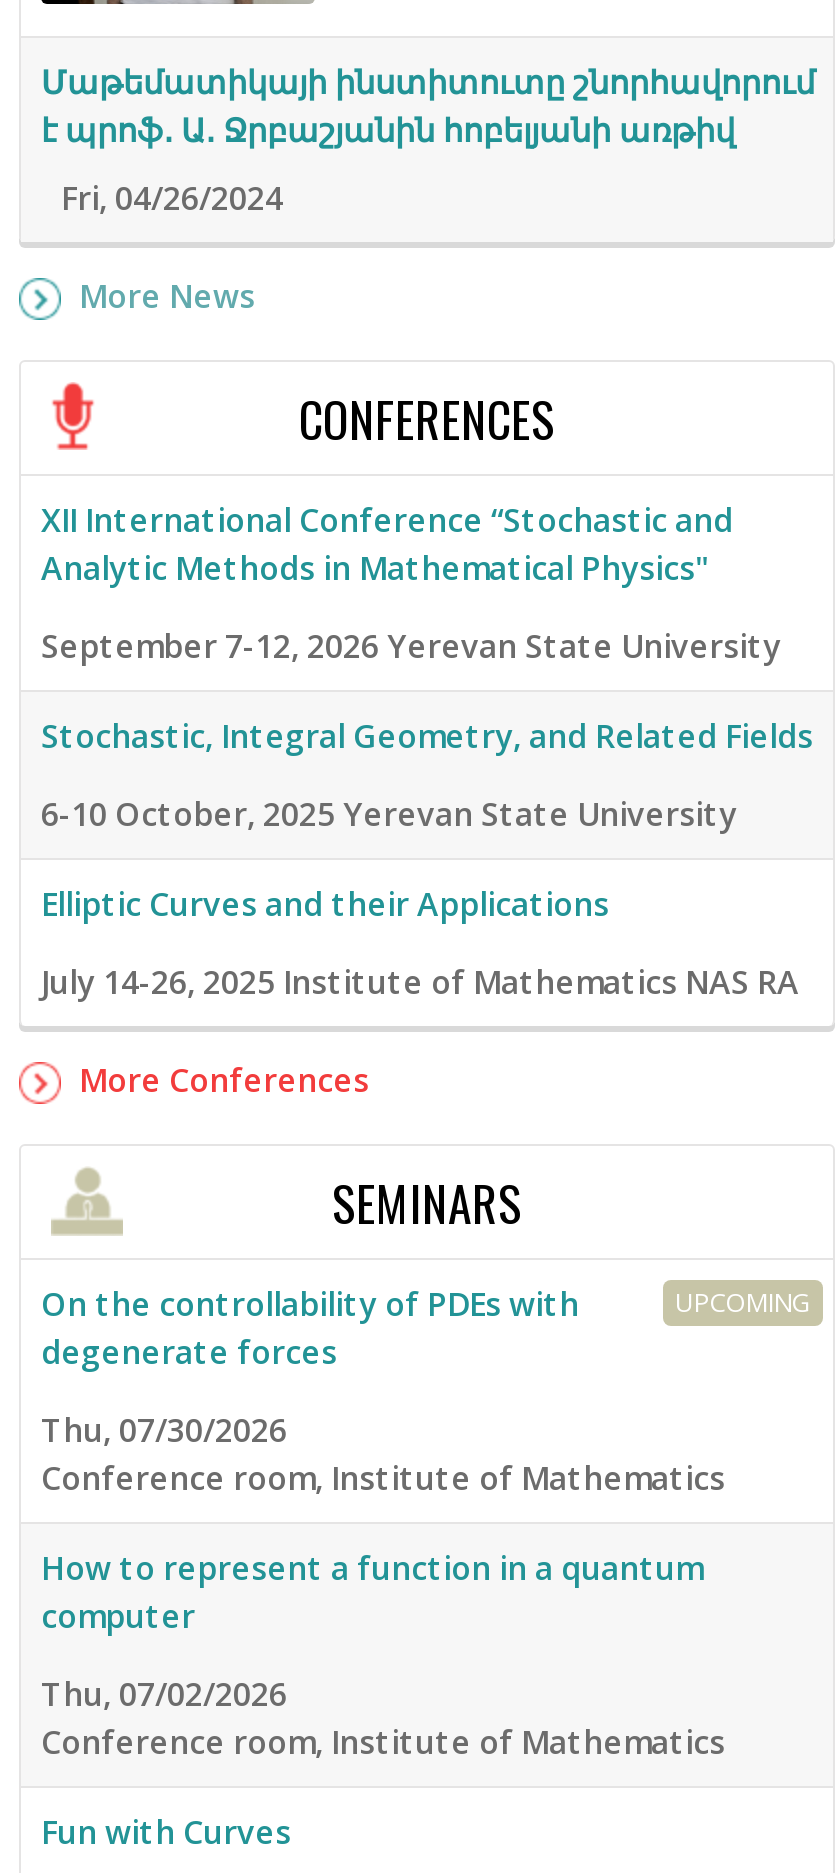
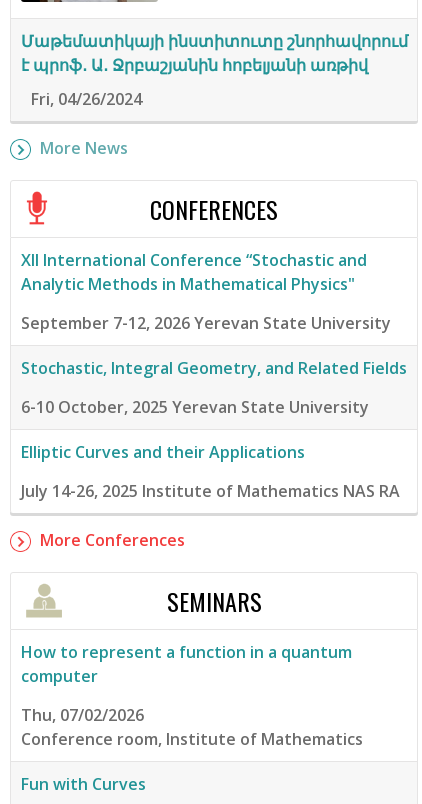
[41,1282,811,1500] UPCOMING | On the controllability of PDEs with | degenerate forces | Thu, 07/30/2026 | Conference room, Institute of Mathematics -> none

